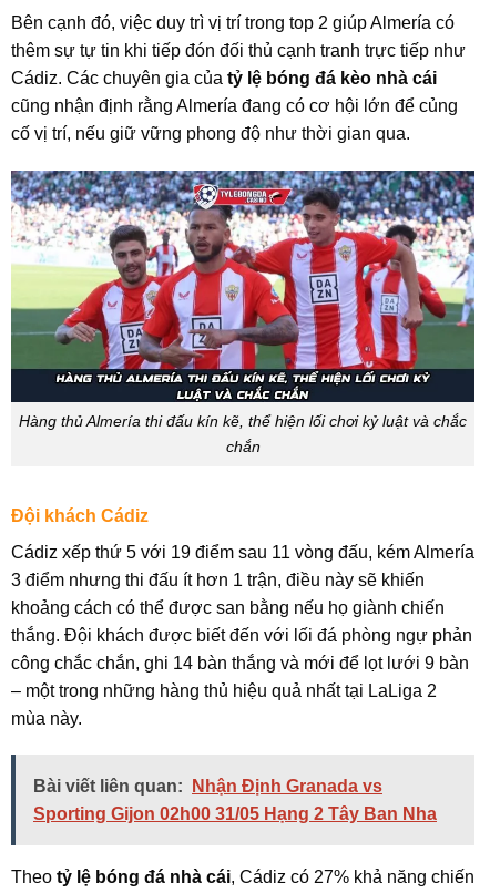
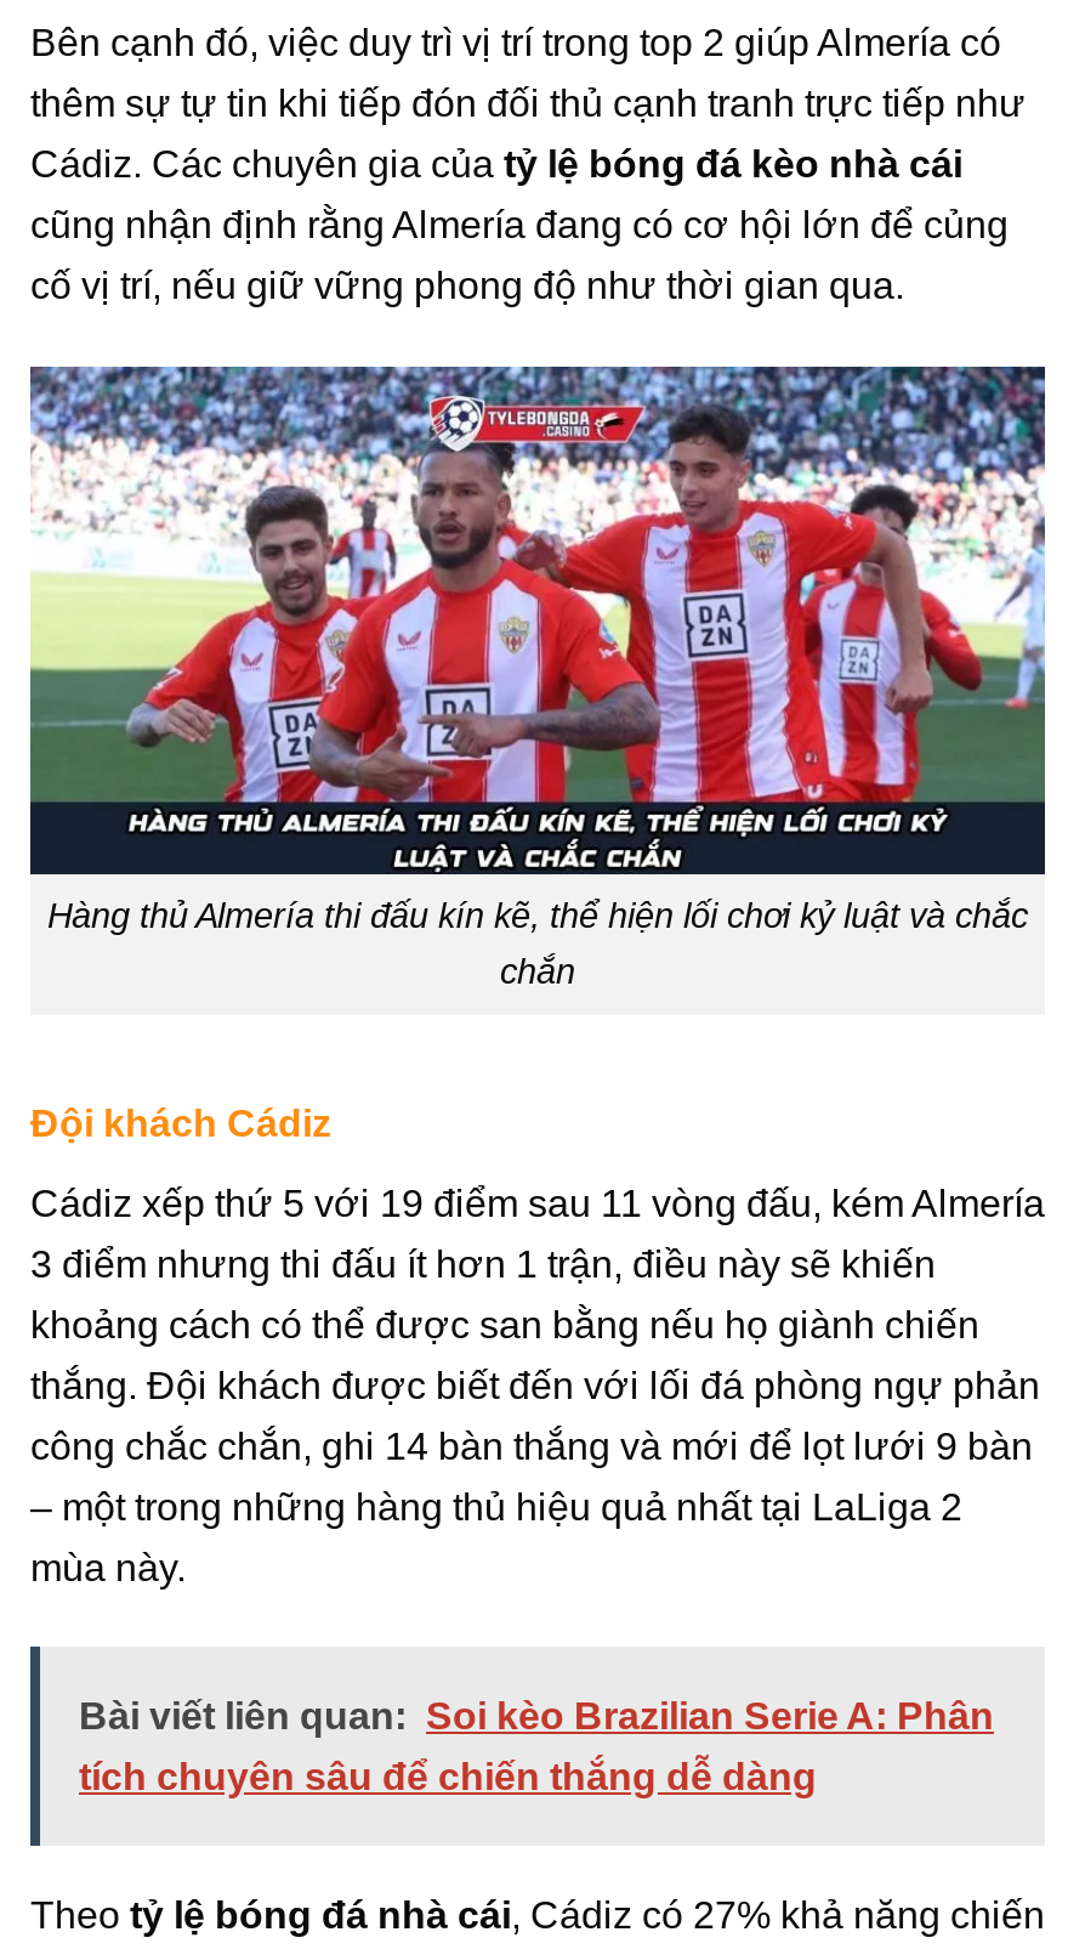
[33,777,382,796] Bài viết liên quan: Nhận Định Granada vs -> [79,1696,994,1737] Bài viết liên quan: Soi kèo Brazilian Serie A: Phân
[33,805,437,824] Sporting Gijon 02h00 31/05 Hạng 2 Tây Ban Nha -> [79,1757,817,1798] tích chuyên sâu để chiến thắng dễ dàng

